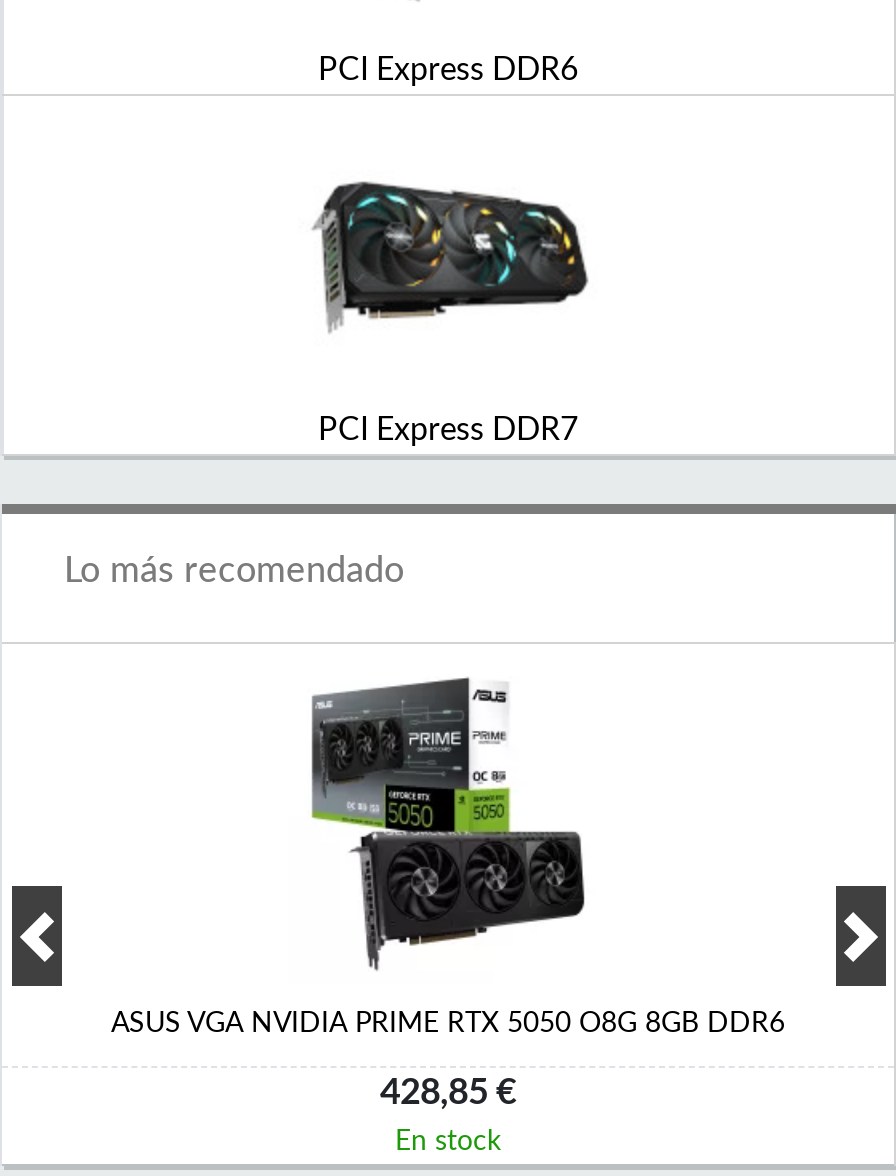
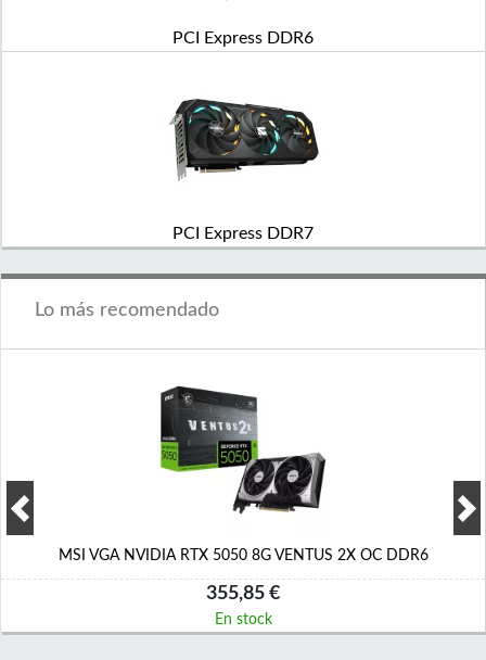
[111,676,785,1038] [image] | ASUS VGA NVIDIA PRIME RTX 5050 O8G 8GB DDR6 -> [58,368,428,563] [image] | MSI VGA NVIDIA RTX 5050 8G VENTUS 2X OC DDR6
[380,1076,516,1112] 428,85 € -> [206,584,280,604] 355,85 €

